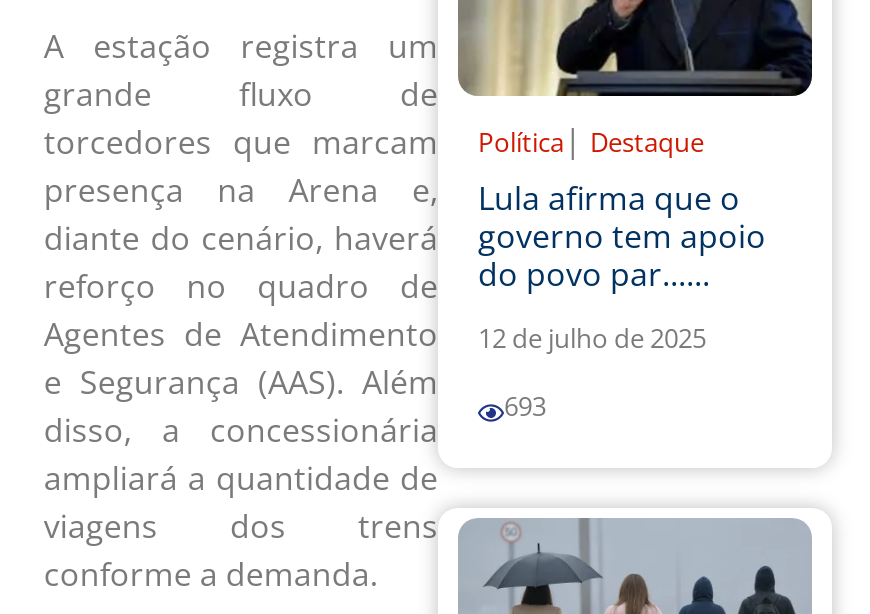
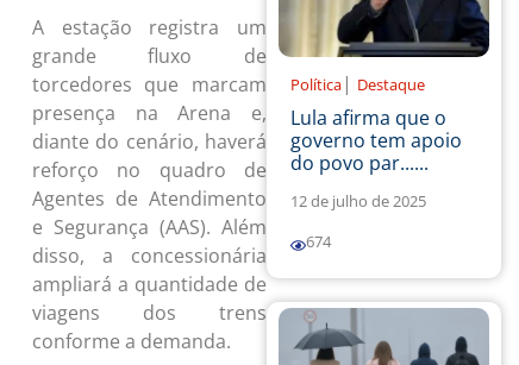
[504,388,546,424] 693 -> [306,231,331,252] 674

